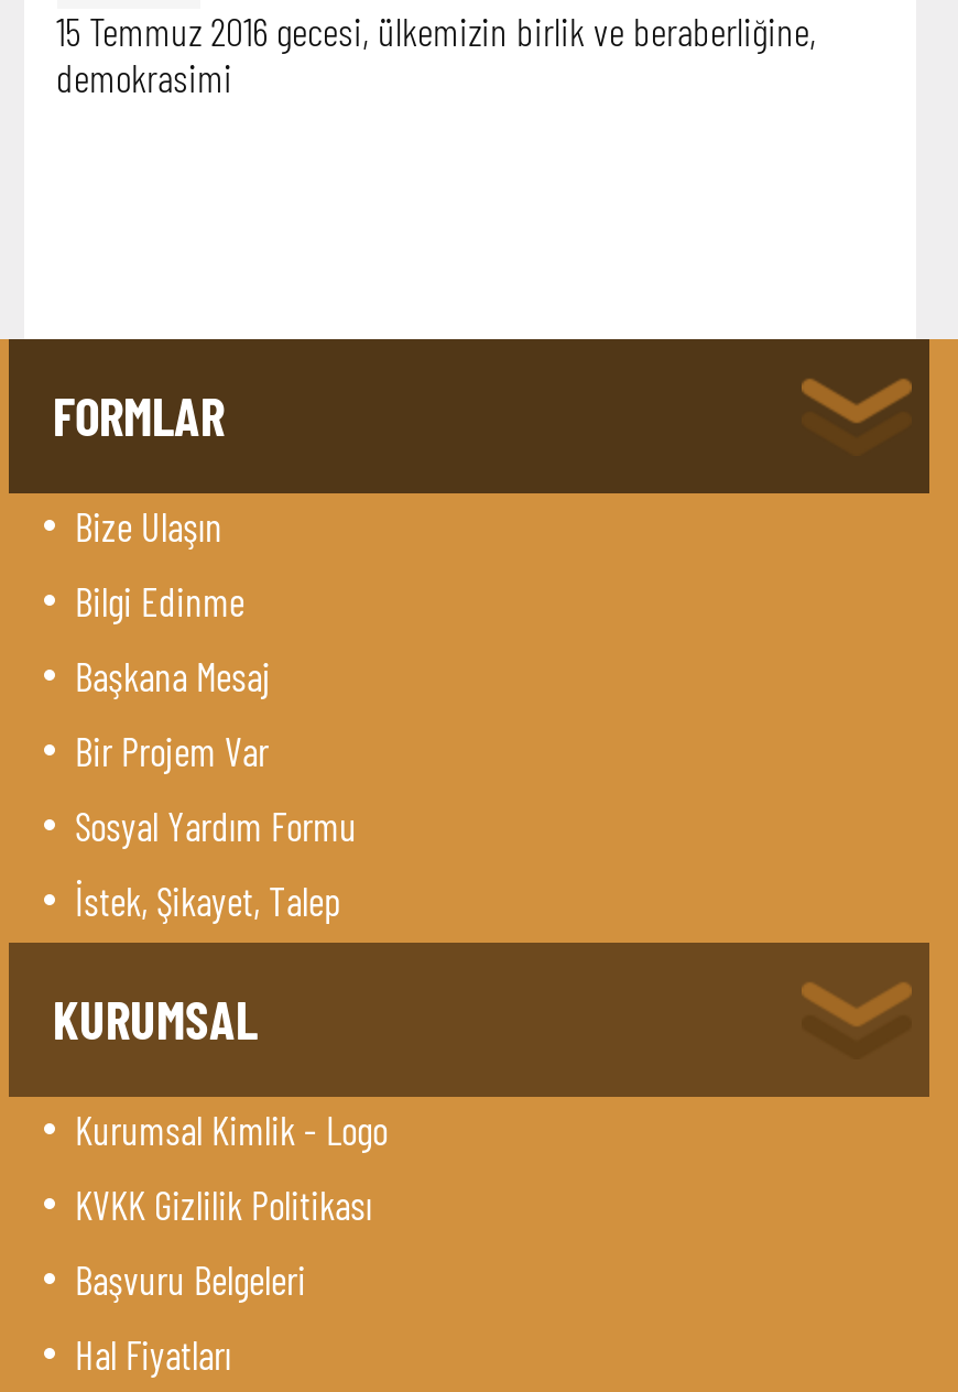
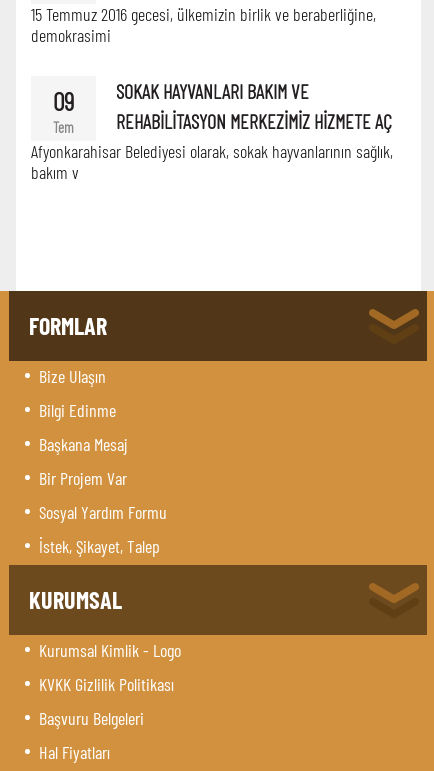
none -> [30,79,392,183] SOKAK HAYVANLARI BAKIM VE | REHABİLİTASYON MERKEZİMİZ HİZMETE AÇ | Afyonkarahisar Belediyesi olarak, sokak hayvanlarının sağlık, | bakım v
none -> [52,85,73,136] 09 | Tem

